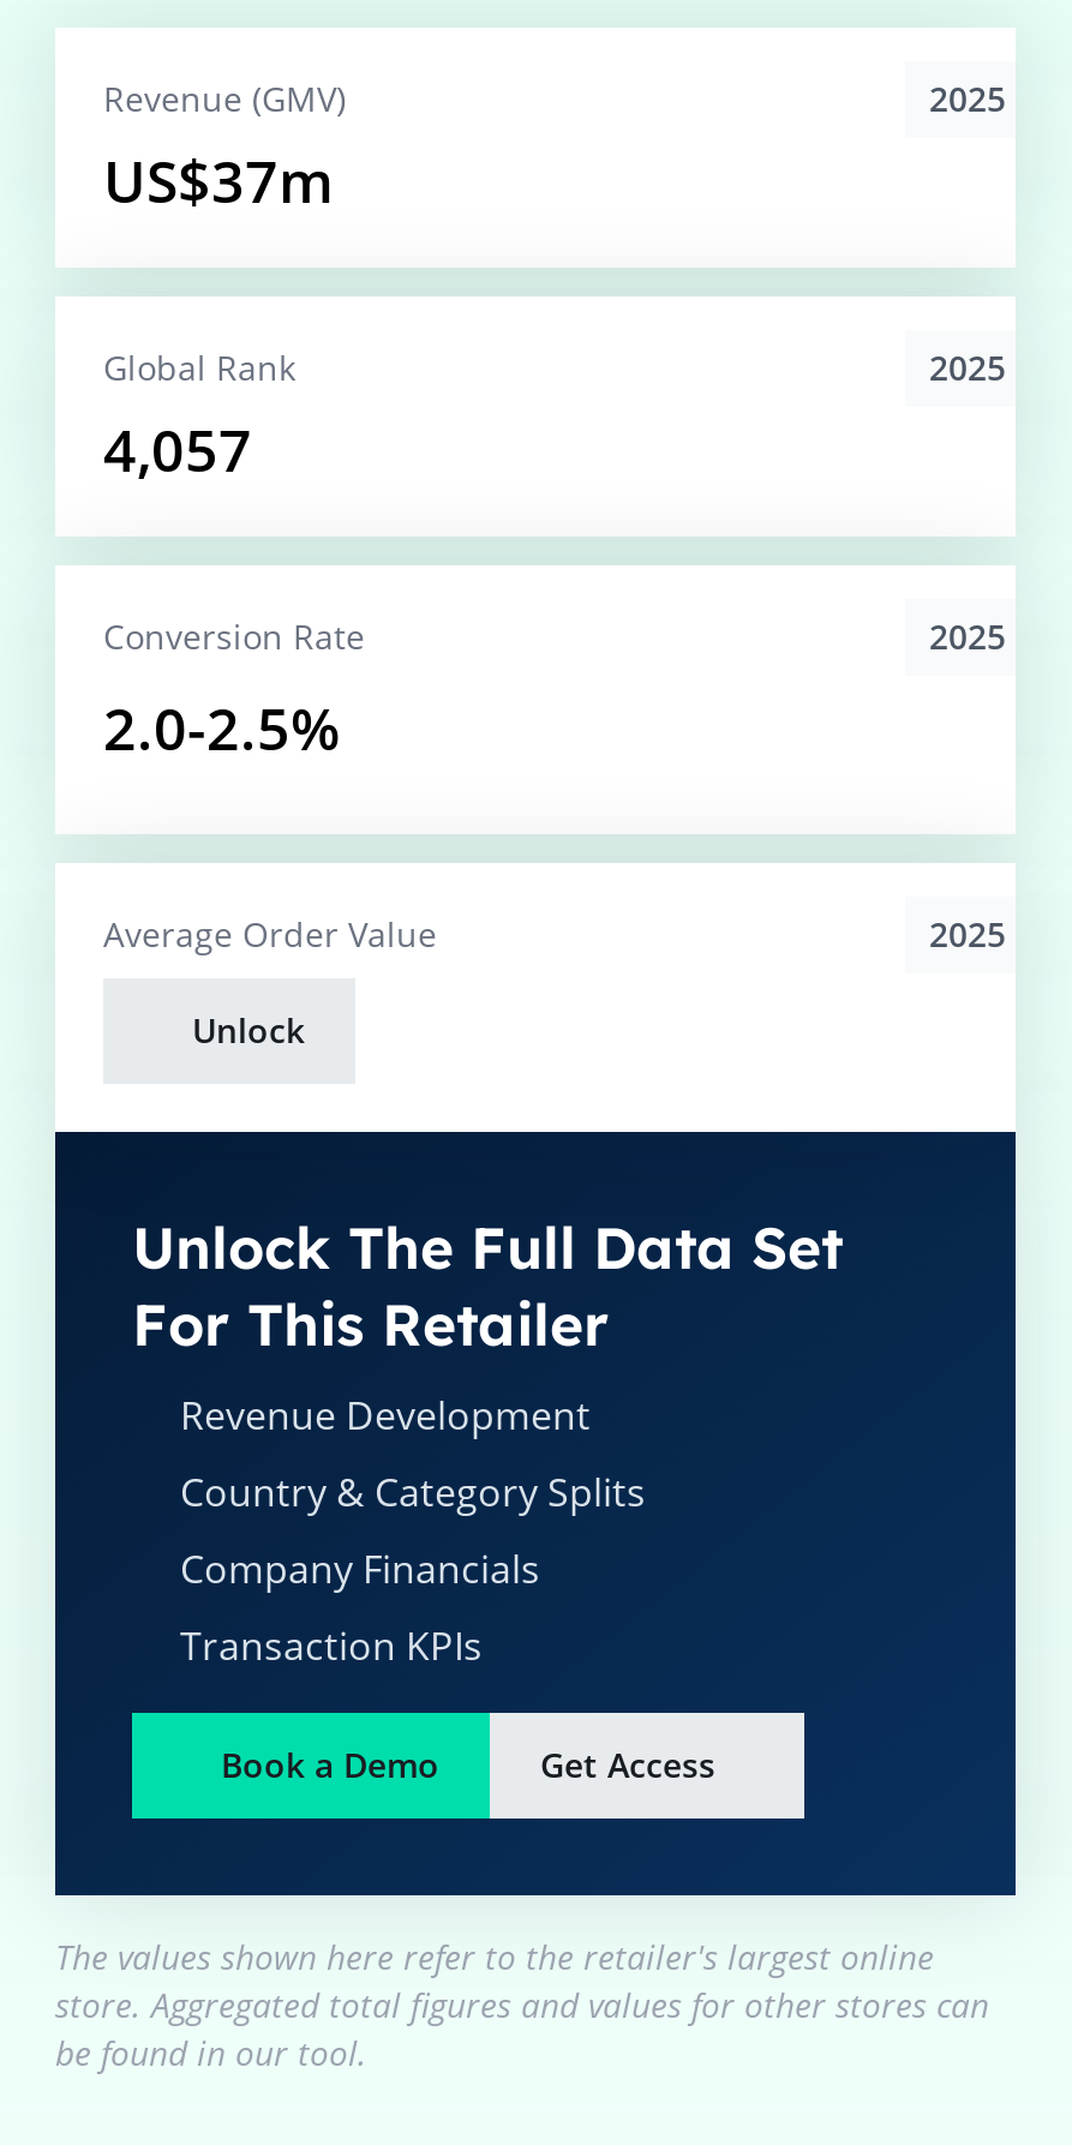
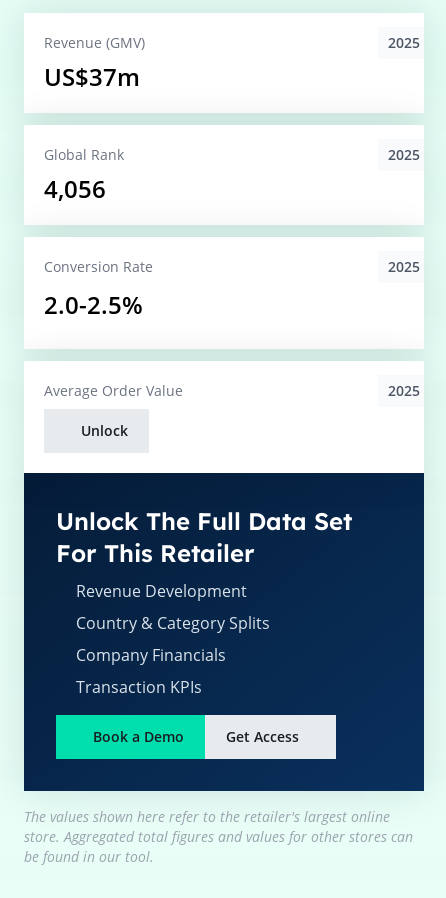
[103,409,252,489] 4,057 -> [44,172,106,205] 4,056

